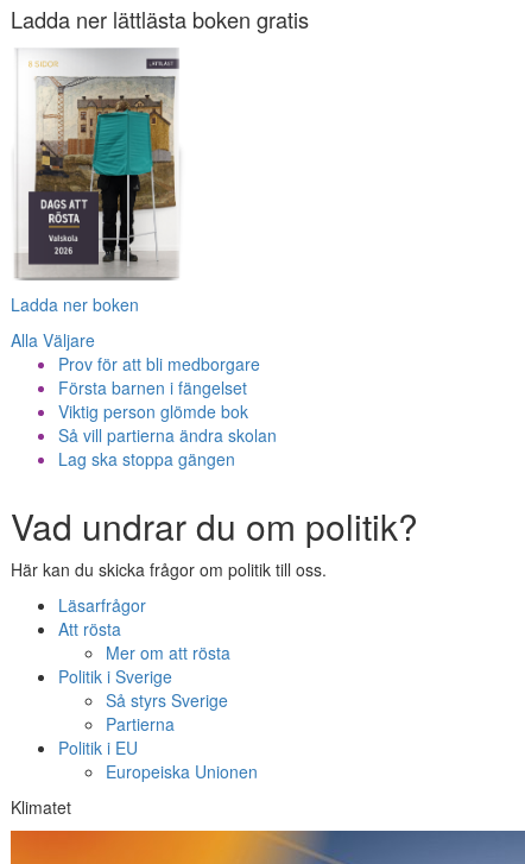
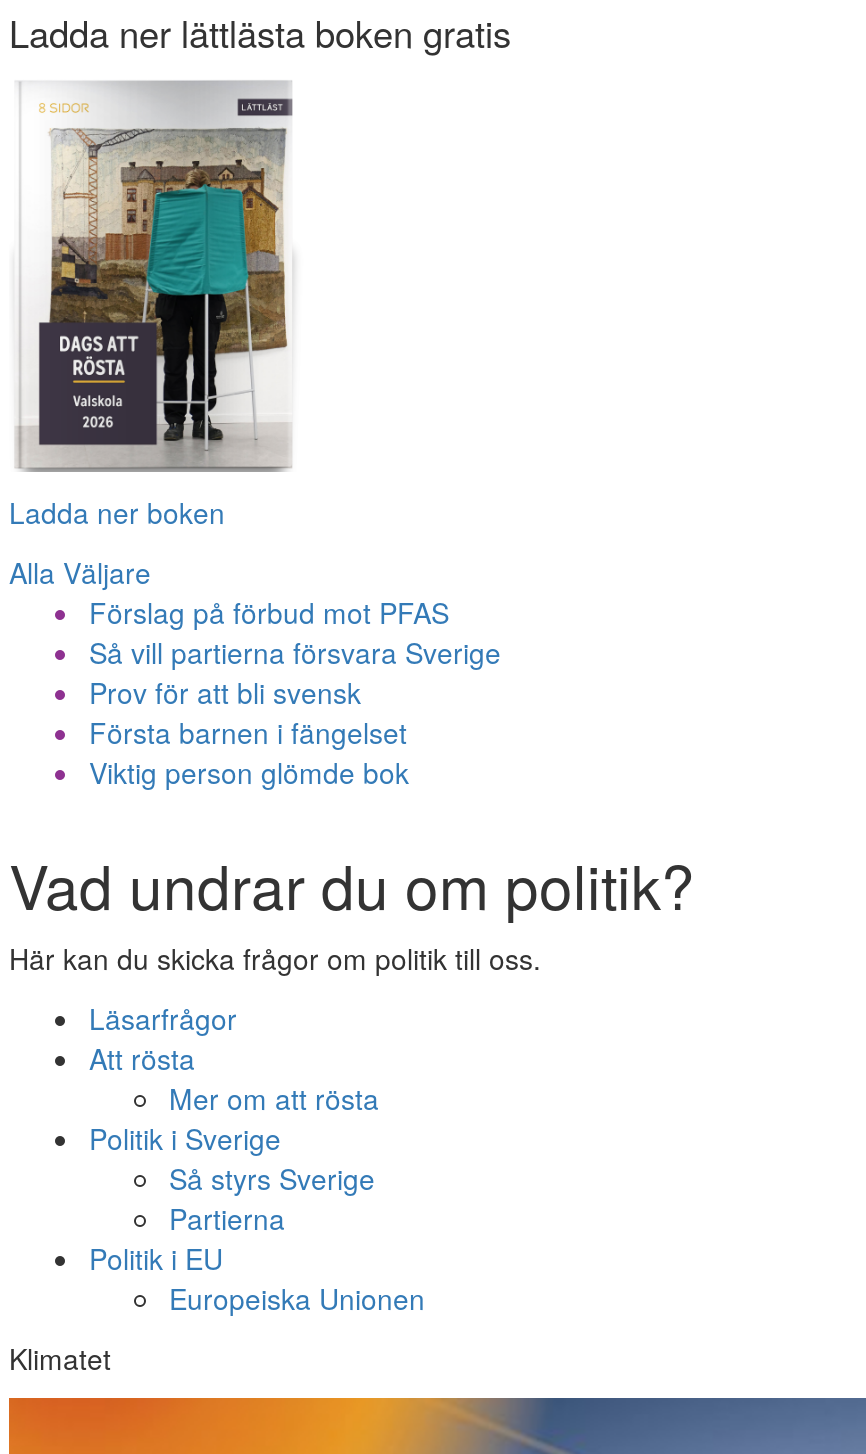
[58,351,260,375] Prov för att bli medborgare -> [89,591,501,711] Förslag på förbud mot PFAS | Så vill partierna försvara Sverige | Prov för att bli svensk
moved [58,375,248,423] -> [89,711,409,791]: Första barnen i fängelset | Viktig person glömde bok
[58,423,277,470] Så vill partierna ändra skolan | Lag ska stoppa gängen -> none

